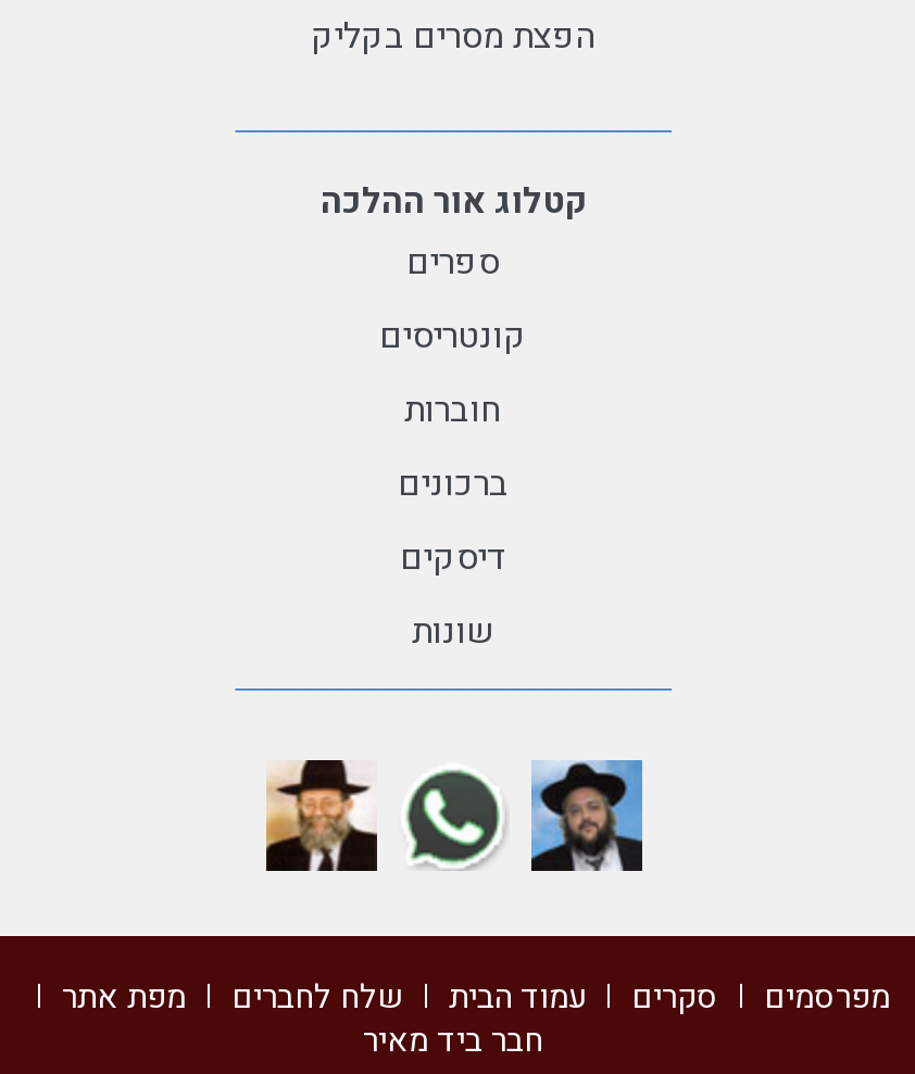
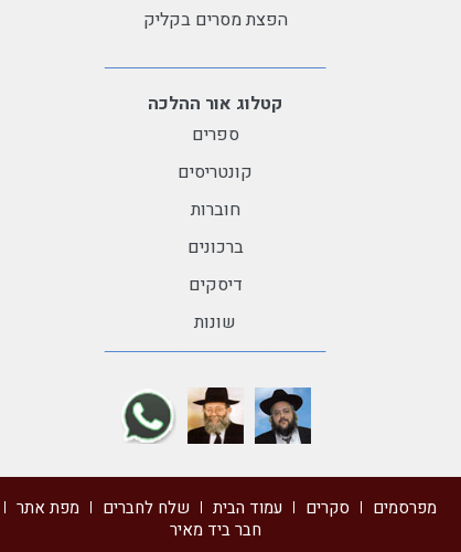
[264,758,379,873] [image] -> [120,388,176,444] [image]
[399,760,510,871] [image] -> [186,386,245,445] [image]

